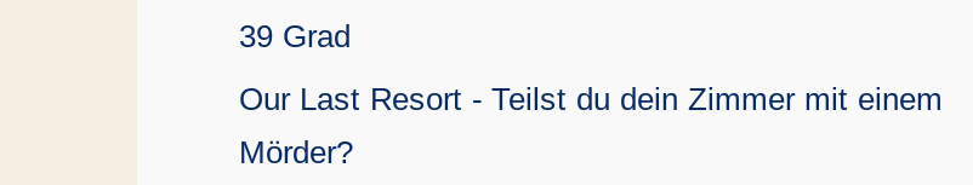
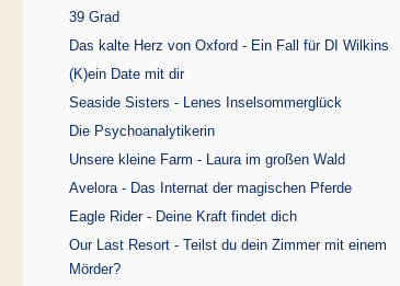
none -> [69,38,389,225] Das kalte Herz von Oxford - Ein Fall für DI Wilkins | (K)ein Date mit dir | Seaside Sisters - Lenes Inselsommerglück | Die Psychoanalytikerin | Unsere kleine Farm - Laura im großen Wald | Avelora - Das Internat der magischen Pferde | Eagle Rider - Deine Kraft findet dich

